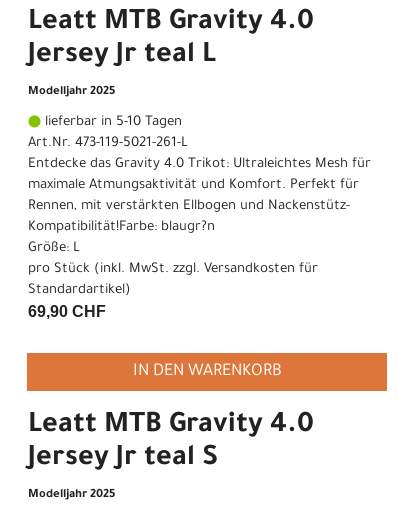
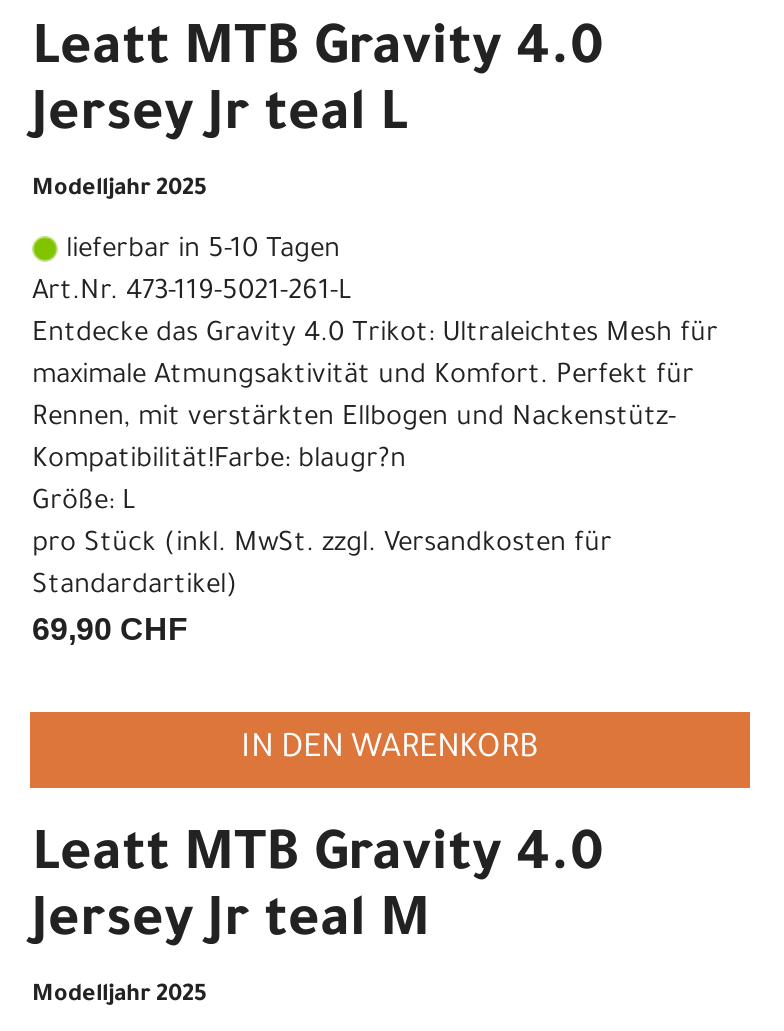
[28,445,218,475] Jersey Jr teal S -> [32,896,430,956] Jersey Jr teal M

